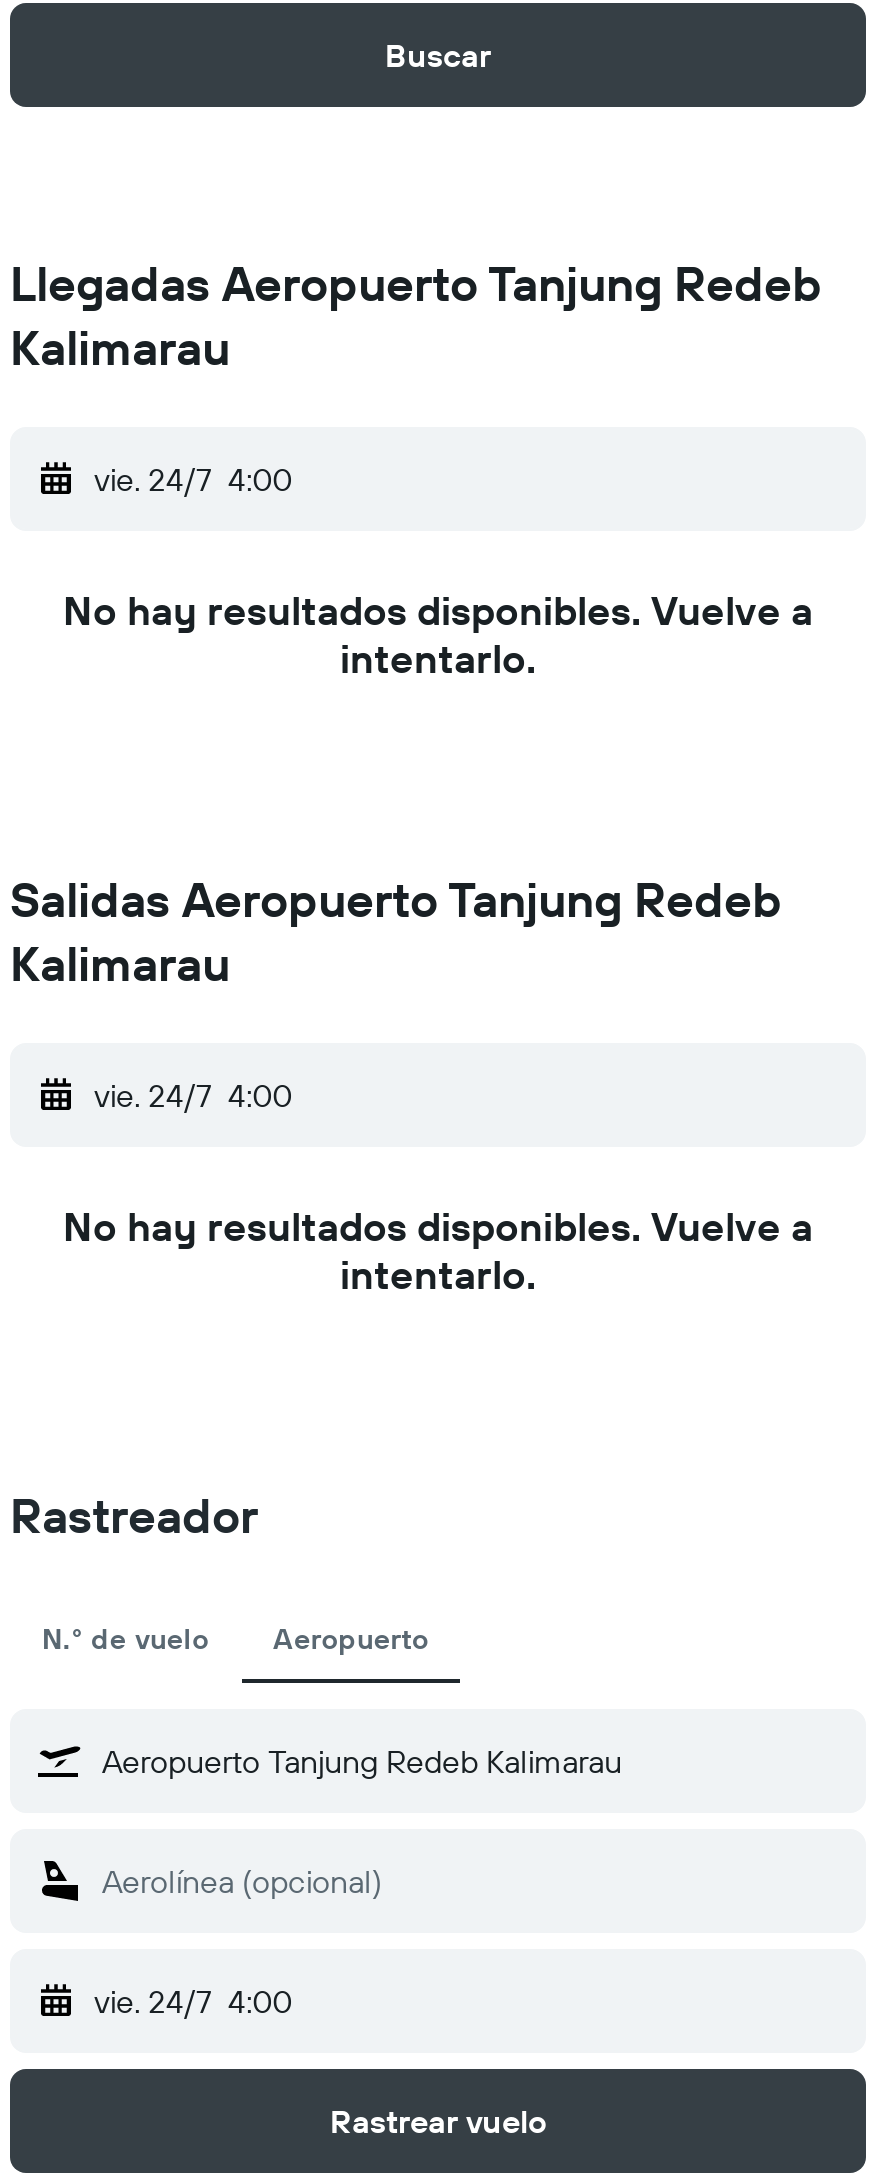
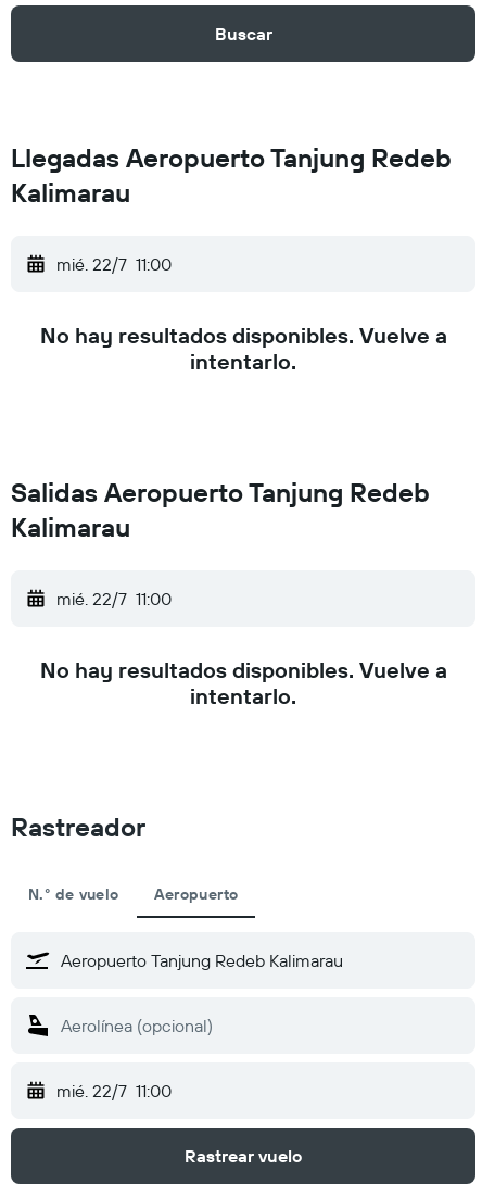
[94,459,292,499] vie. 24/7 4:00 -> [56,253,172,275] mié. 22/7 11:00
[94,1075,292,1115] vie. 24/7 4:00 -> [56,588,172,609] mié. 22/7 11:00
[94,1981,292,2021] vie. 24/7 4:00 -> [56,1080,172,1102] mié. 22/7 11:00

